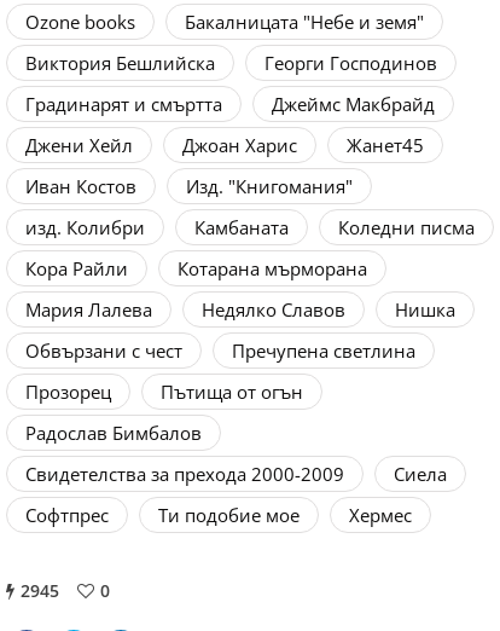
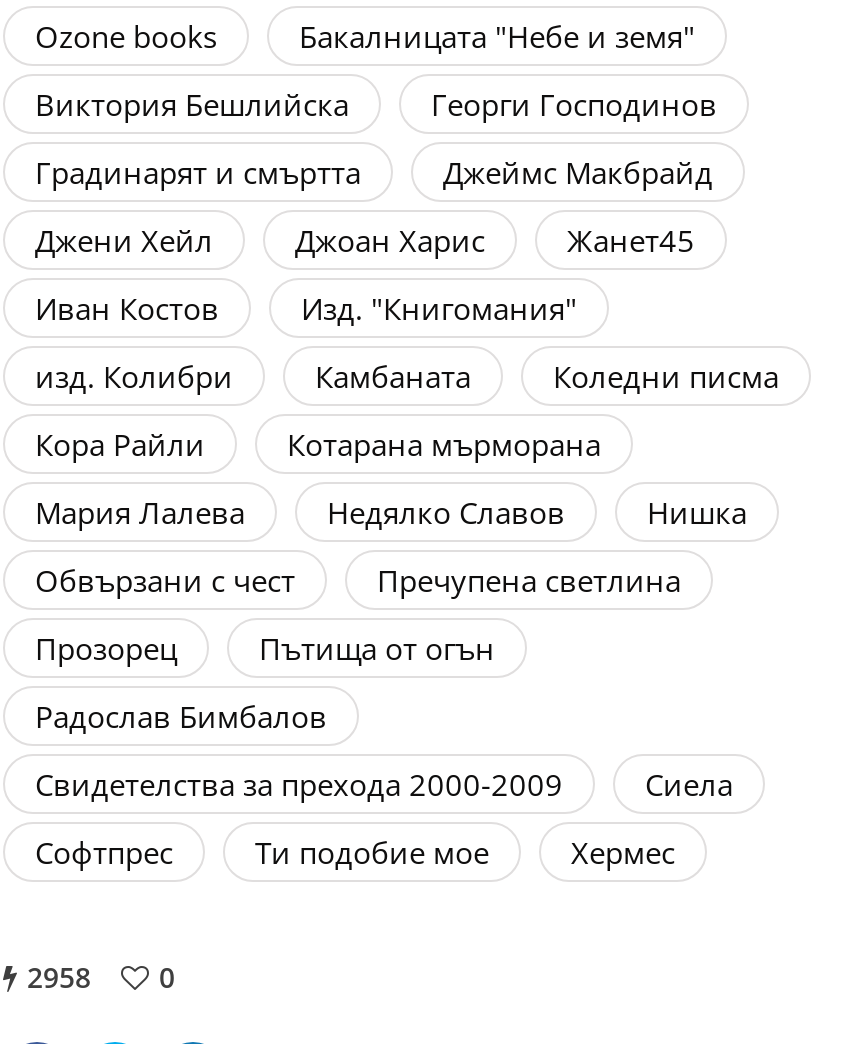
[21,579,110,602] 2945 0 -> [27,957,175,995] 2958 0

